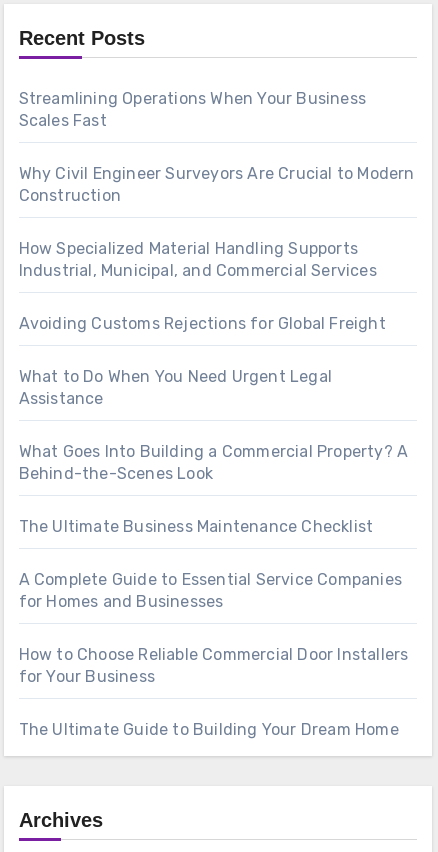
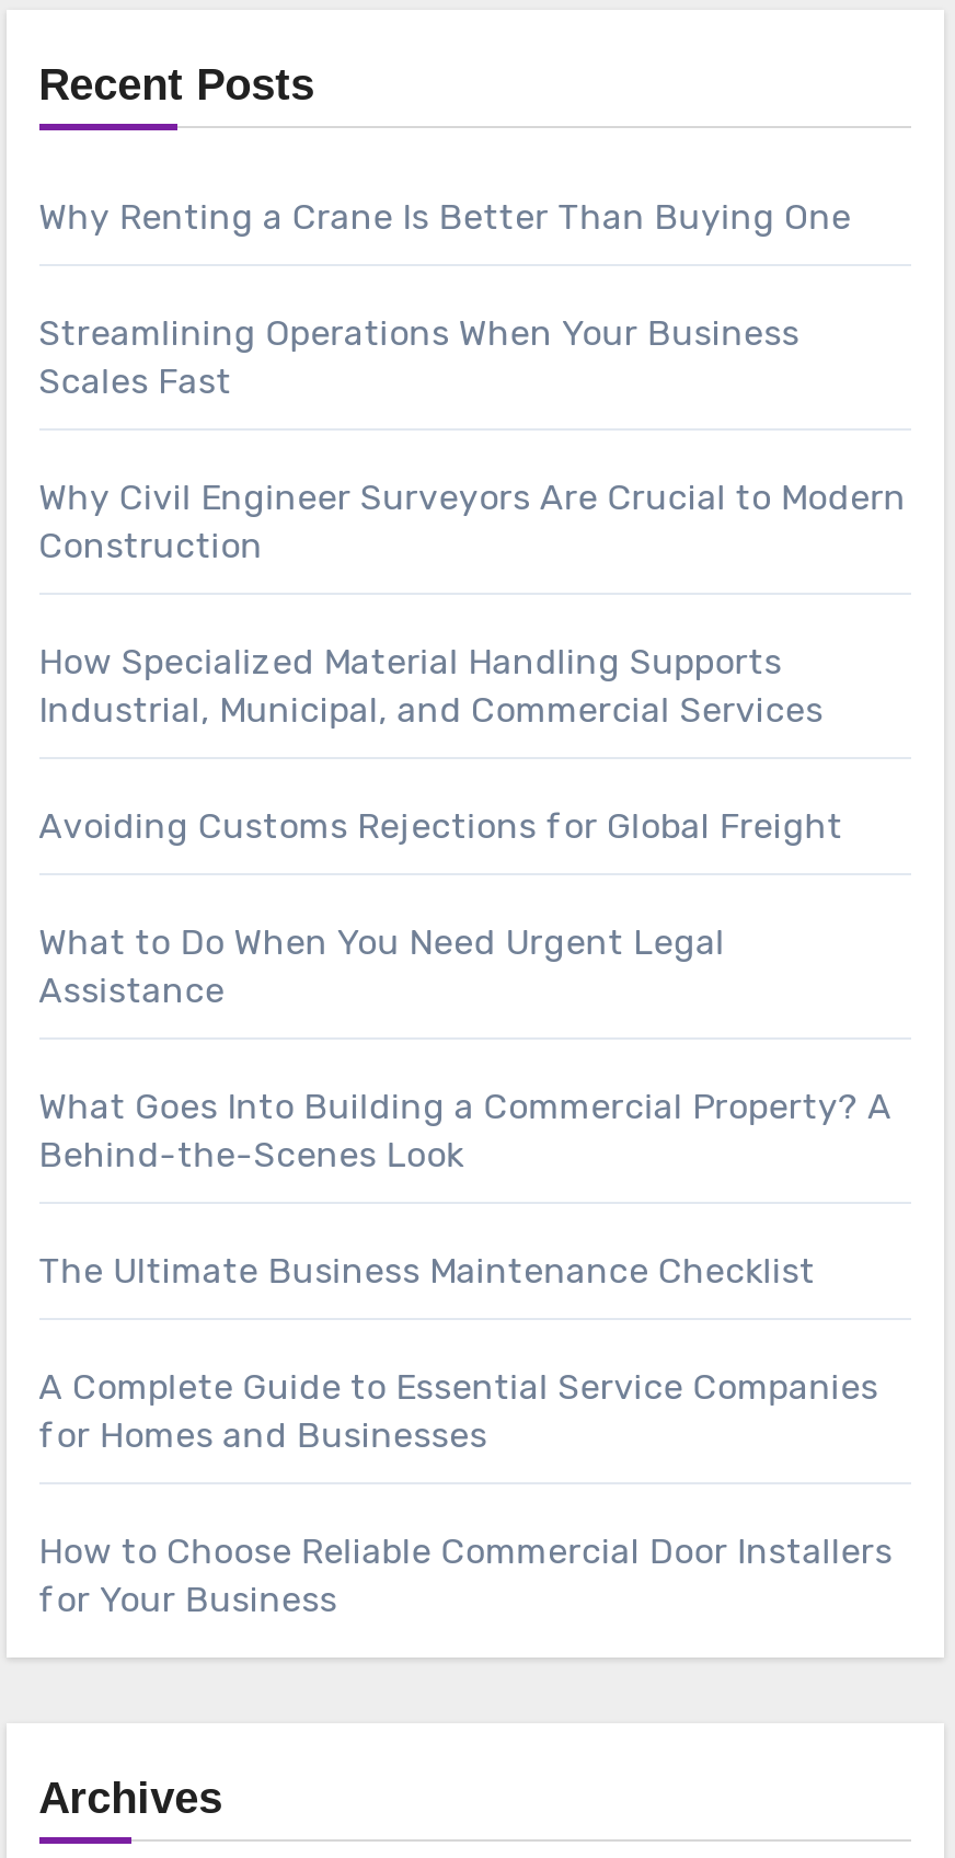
none -> [39,197,851,238] Why Renting a Crane Is Better Than Buying One
moved [19,89,415,686] -> [39,313,906,1621]: Streamlining Operations When Your Business | Scales Fast | Why Civil Engineer Surveyors Are Crucial to Modern | ... | How to Choose Reliable Commercial Door Installers | for Your Business
[19,720,399,739] The Ultimate Guide to Building Your Dream Home -> none

